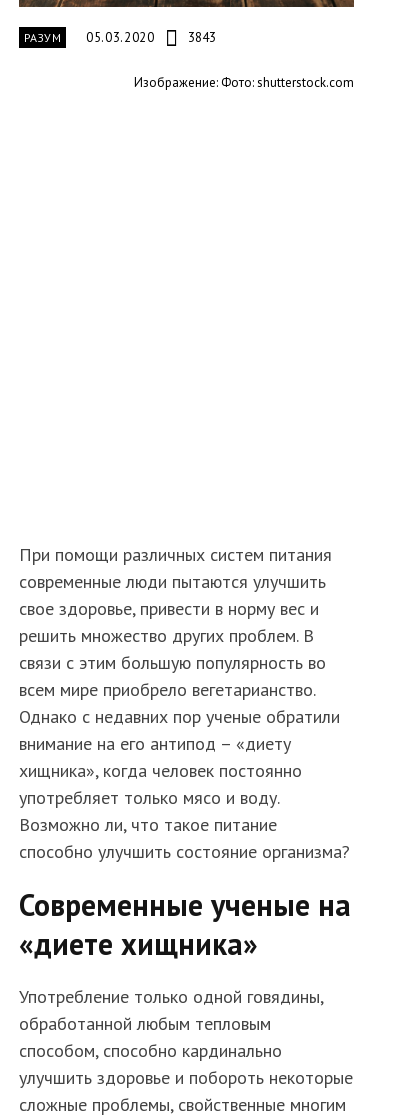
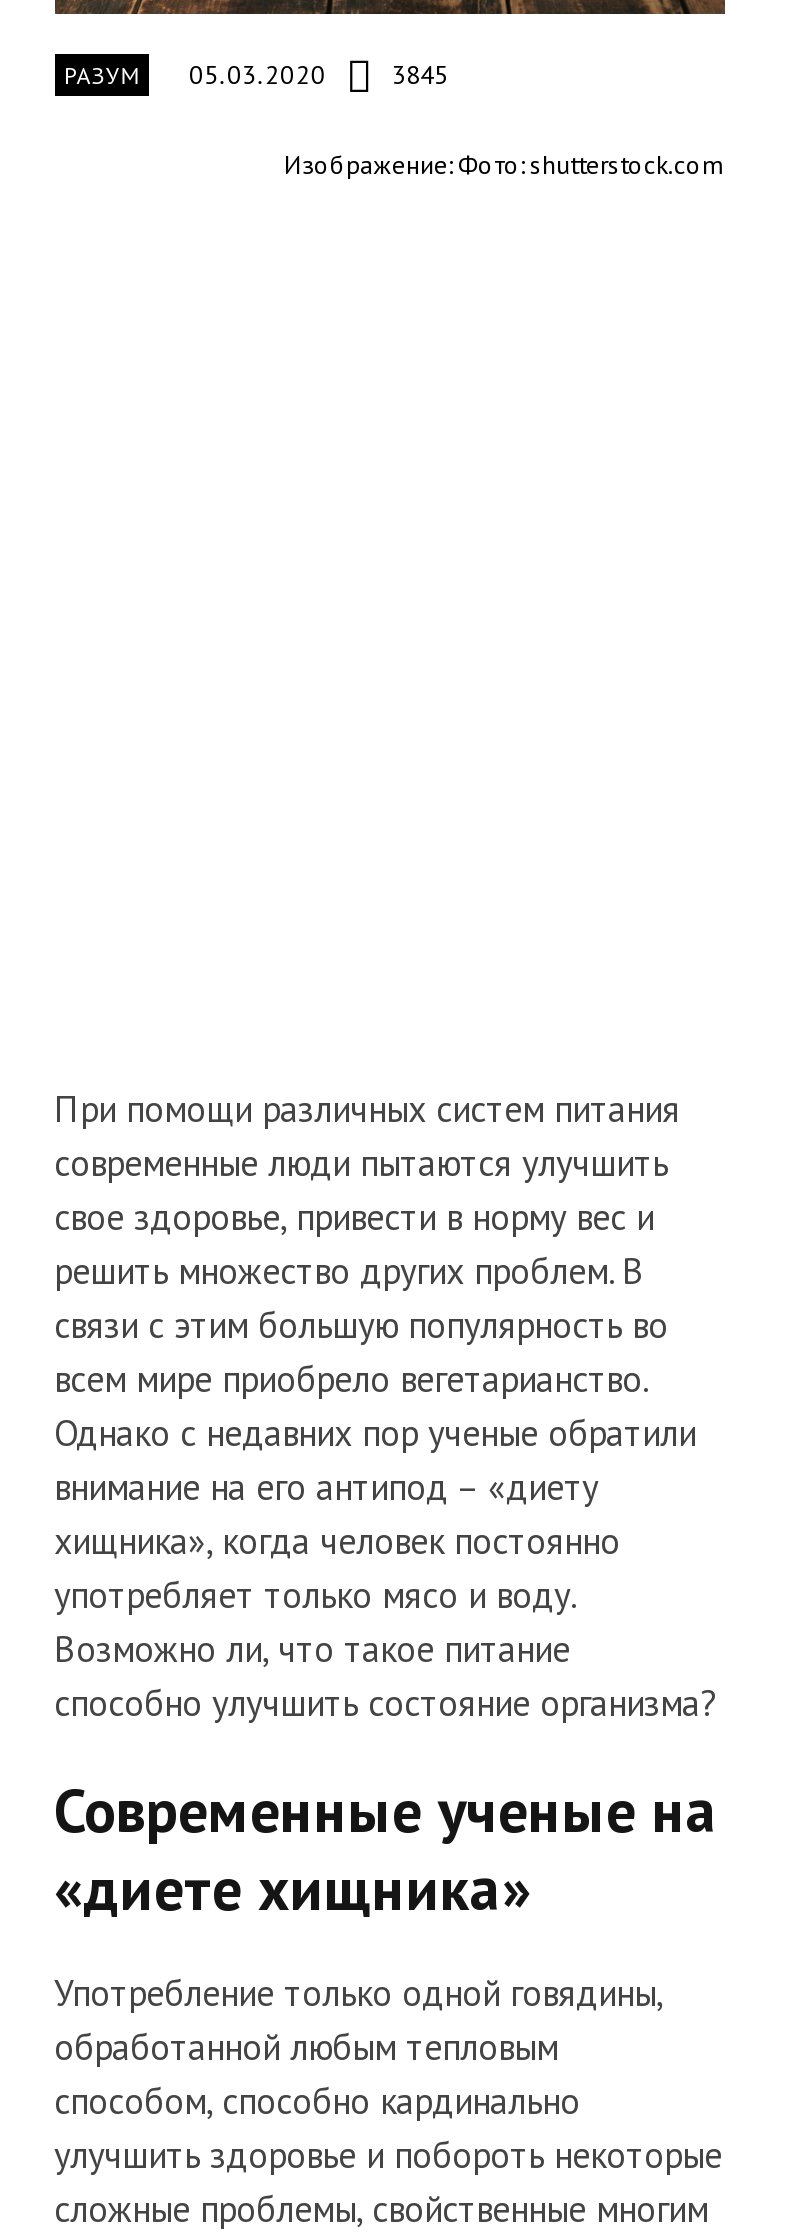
[23,29,215,46] РАЗУМ 05.03.2020 3843 -> [64,58,448,92] РАЗУМ 05.03.2020 3845

